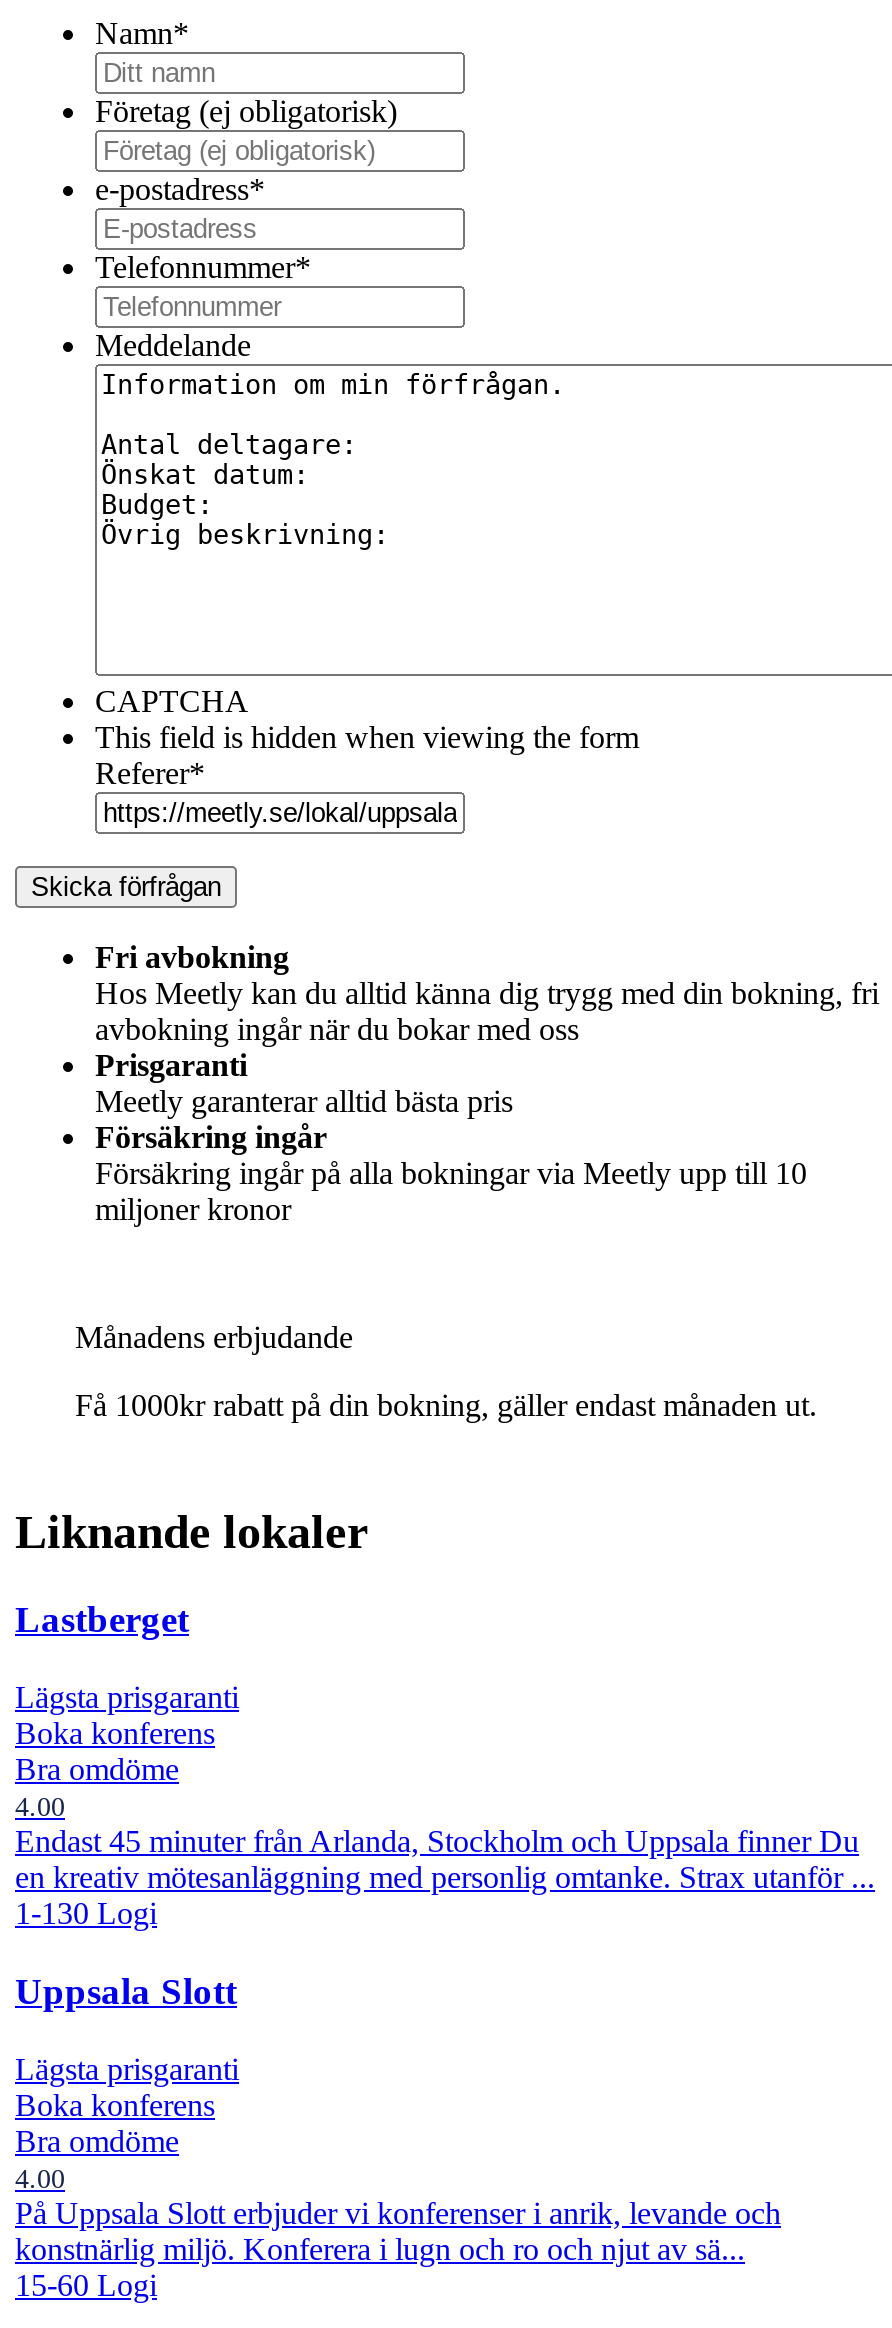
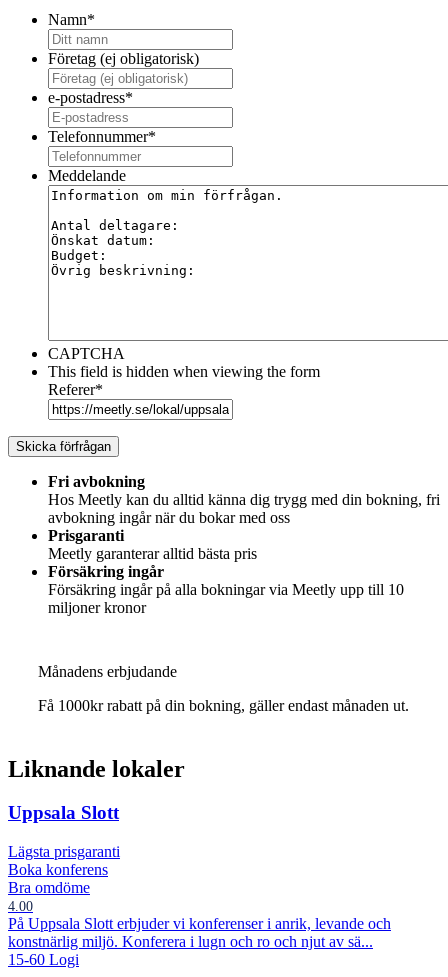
[15,1599,875,1930] Lastberget | Lägsta prisgaranti | Boka konferens | Bra omdöme | 4.00 | Endast 45 minuter från Arlanda, Stockholm och Uppsala finner Du | en kreativ mötesanläggning med personlig omtanke. Strax utanför ... | 1-130 Logi -> none

